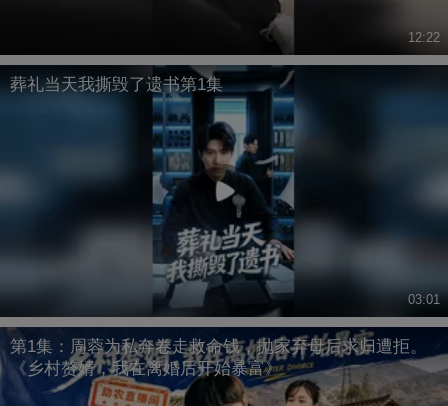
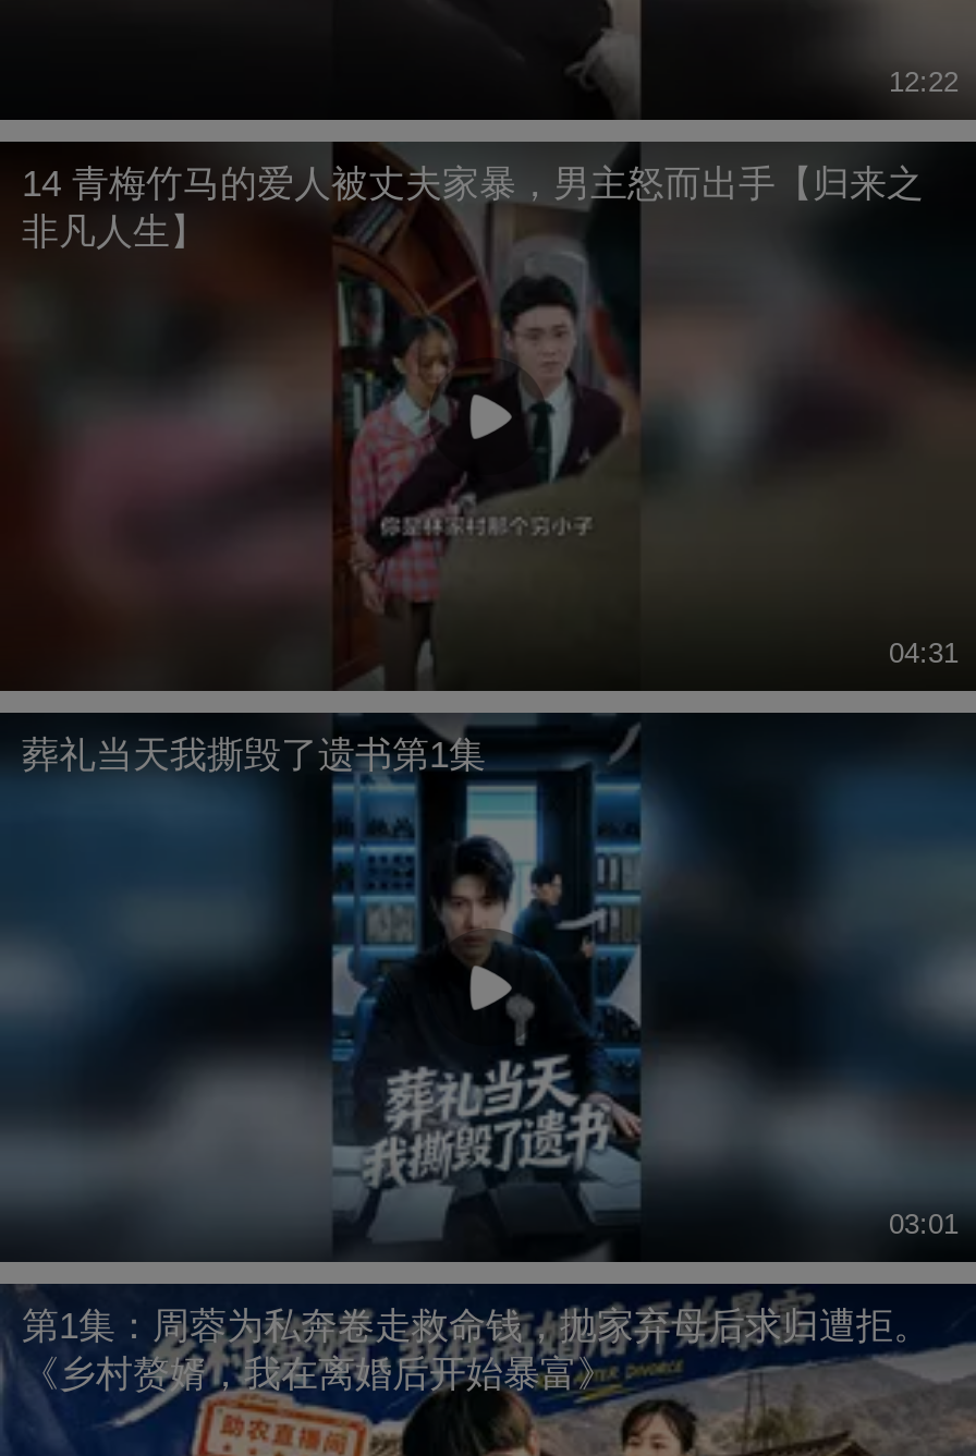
none -> [7,139,969,689] [image] | 14 青梅竹马的爱人被丈夫家暴，男主怒而出手【归来之 | 非凡人生】
none -> [889,636,959,668] 04:31

